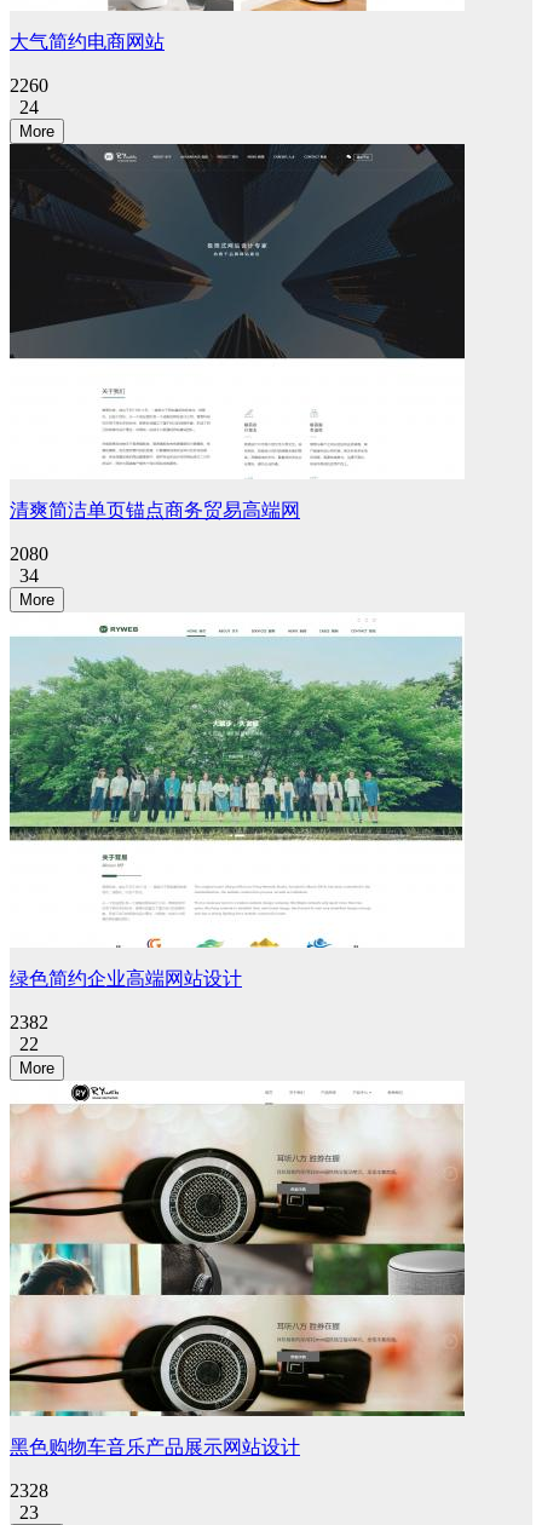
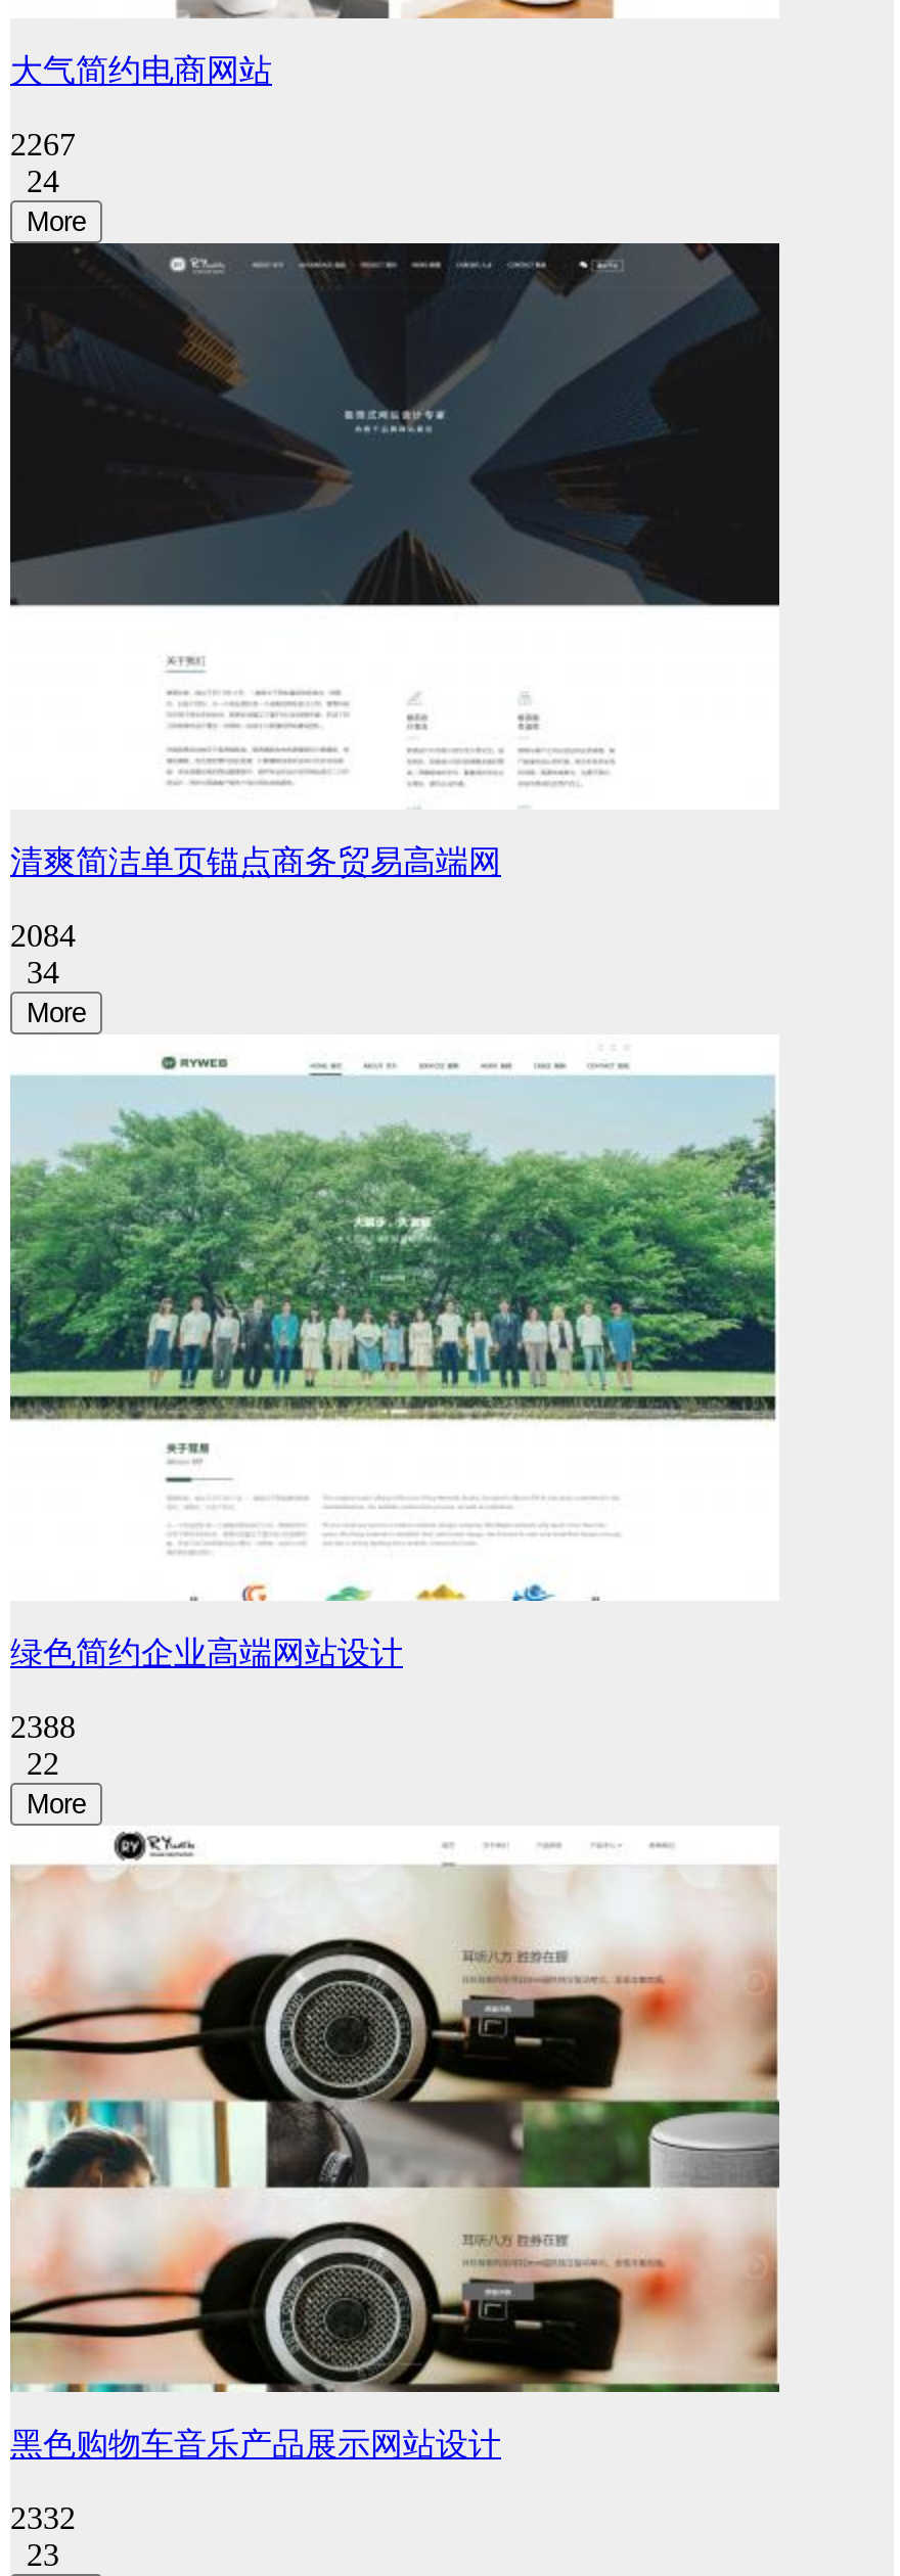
[10,75,48,95] 2260 -> [10,126,76,161] 2267
[10,543,48,564] 2080 -> [10,918,76,952] 2084
[10,1012,48,1032] 2382 -> [10,1709,76,1744] 2388
[10,1480,48,1501] 2328 -> [10,2500,76,2535] 2332

